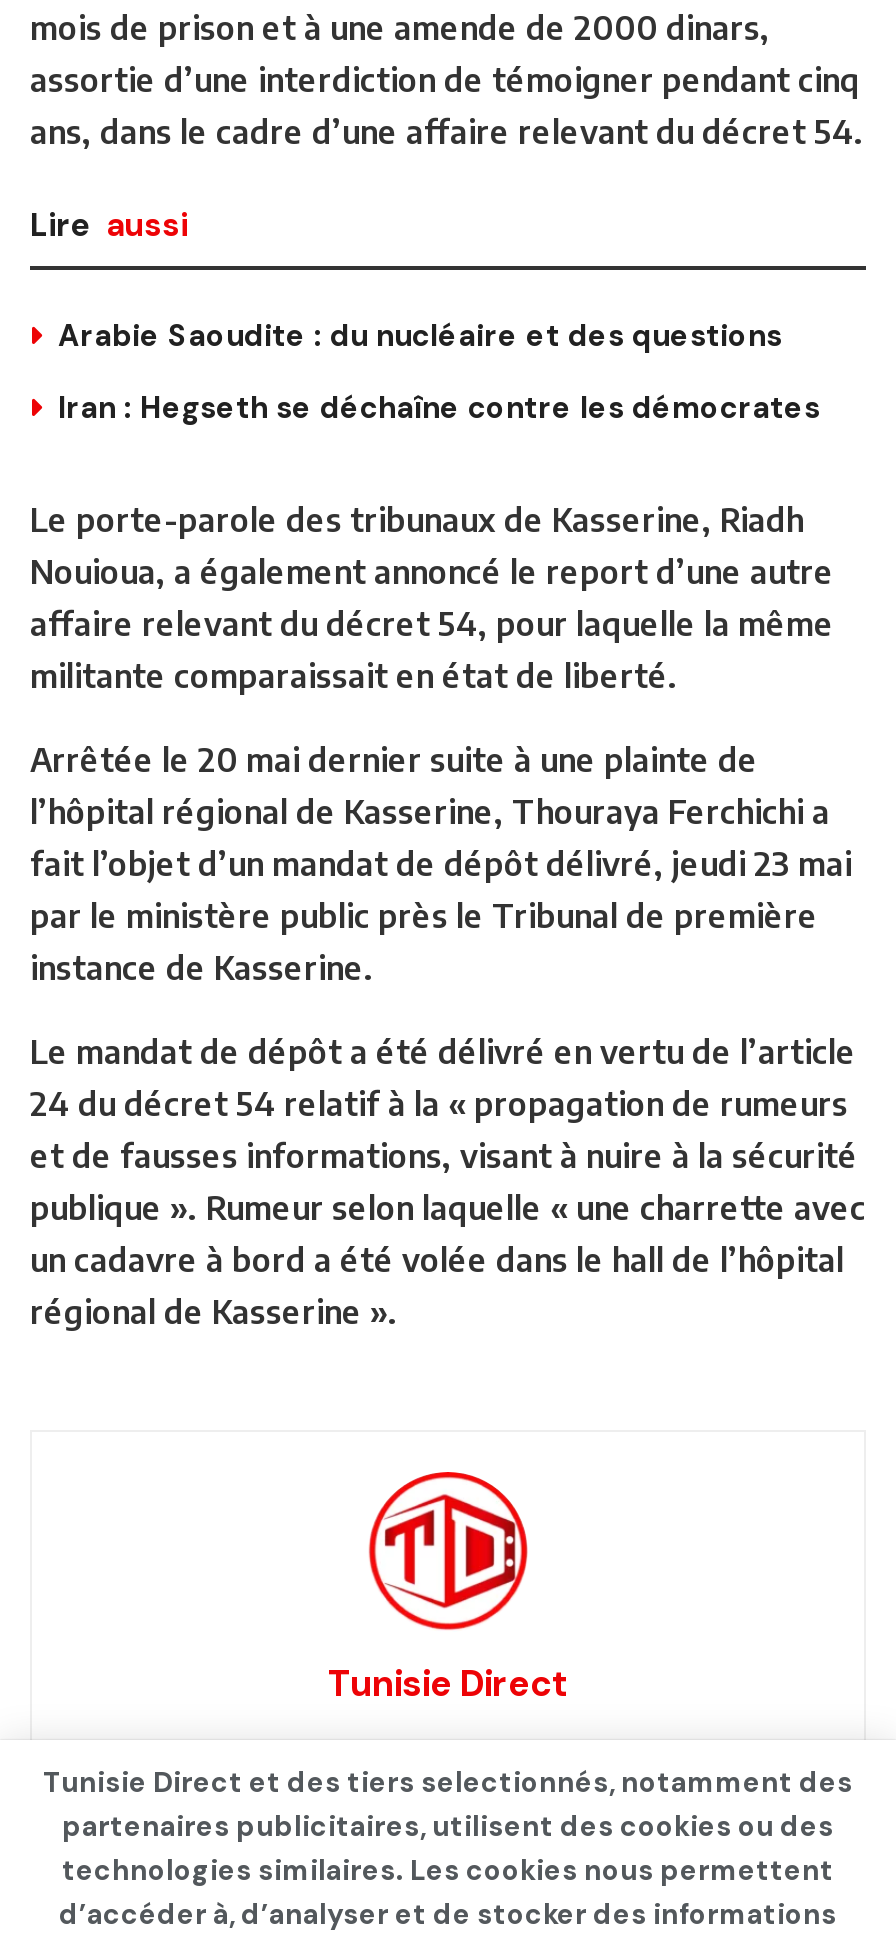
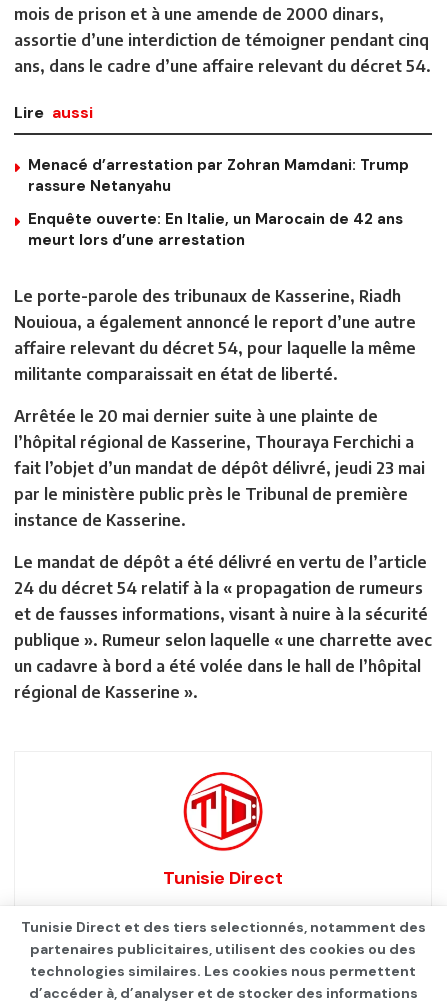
[58,315,782,355] Arabie Saoudite : du nucléaire et des questions -> [28,155,409,196] Menacé d’arrestation par Zohran Mamdani: Trump | rassure Netanyahu
[58,387,820,427] Iran : Hegseth se déchaîne contre les démocrates -> [28,209,403,250] Enquête ouverte: En Italie, un Marocain de 42 ans | meurt lors d’une arrestation

